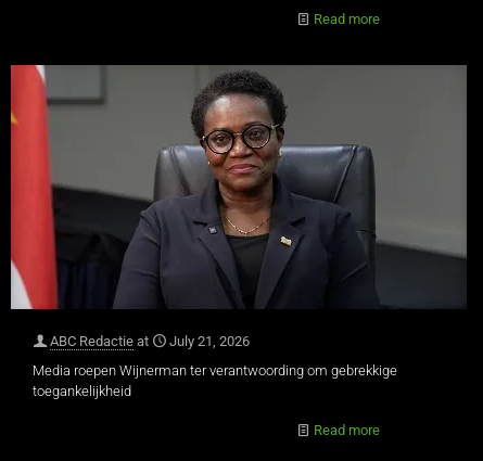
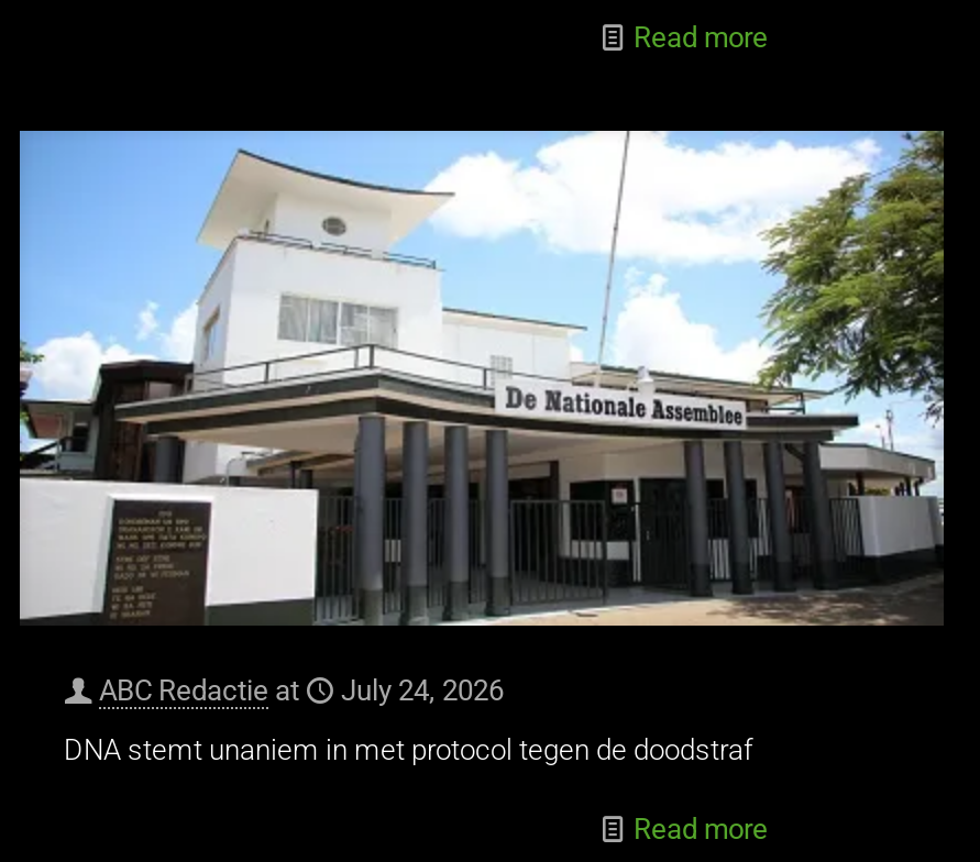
[10,64,467,349] [image] | ABC Redactie at July 21, 2026 -> [18,129,944,707] [image] | ABC Redactie at July 24, 2026
[33,362,397,399] Media roepen Wijnerman ter verantwoording om gebrekkige | toegankelijkheid -> [64,733,752,766] DNA stemt unaniem in met protocol tegen de doodstraf

